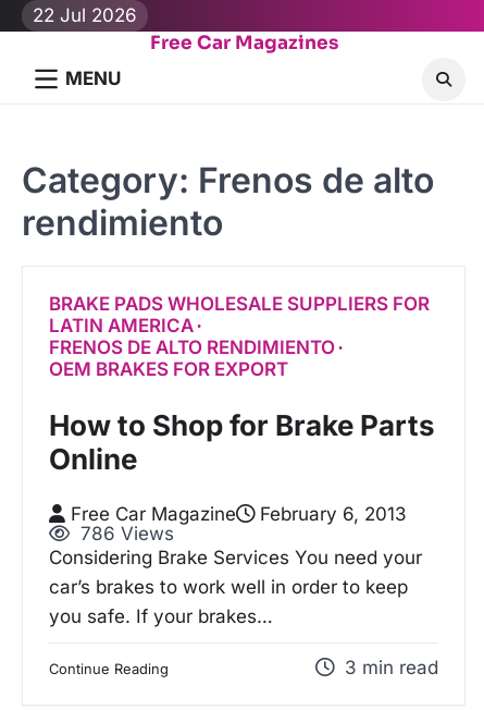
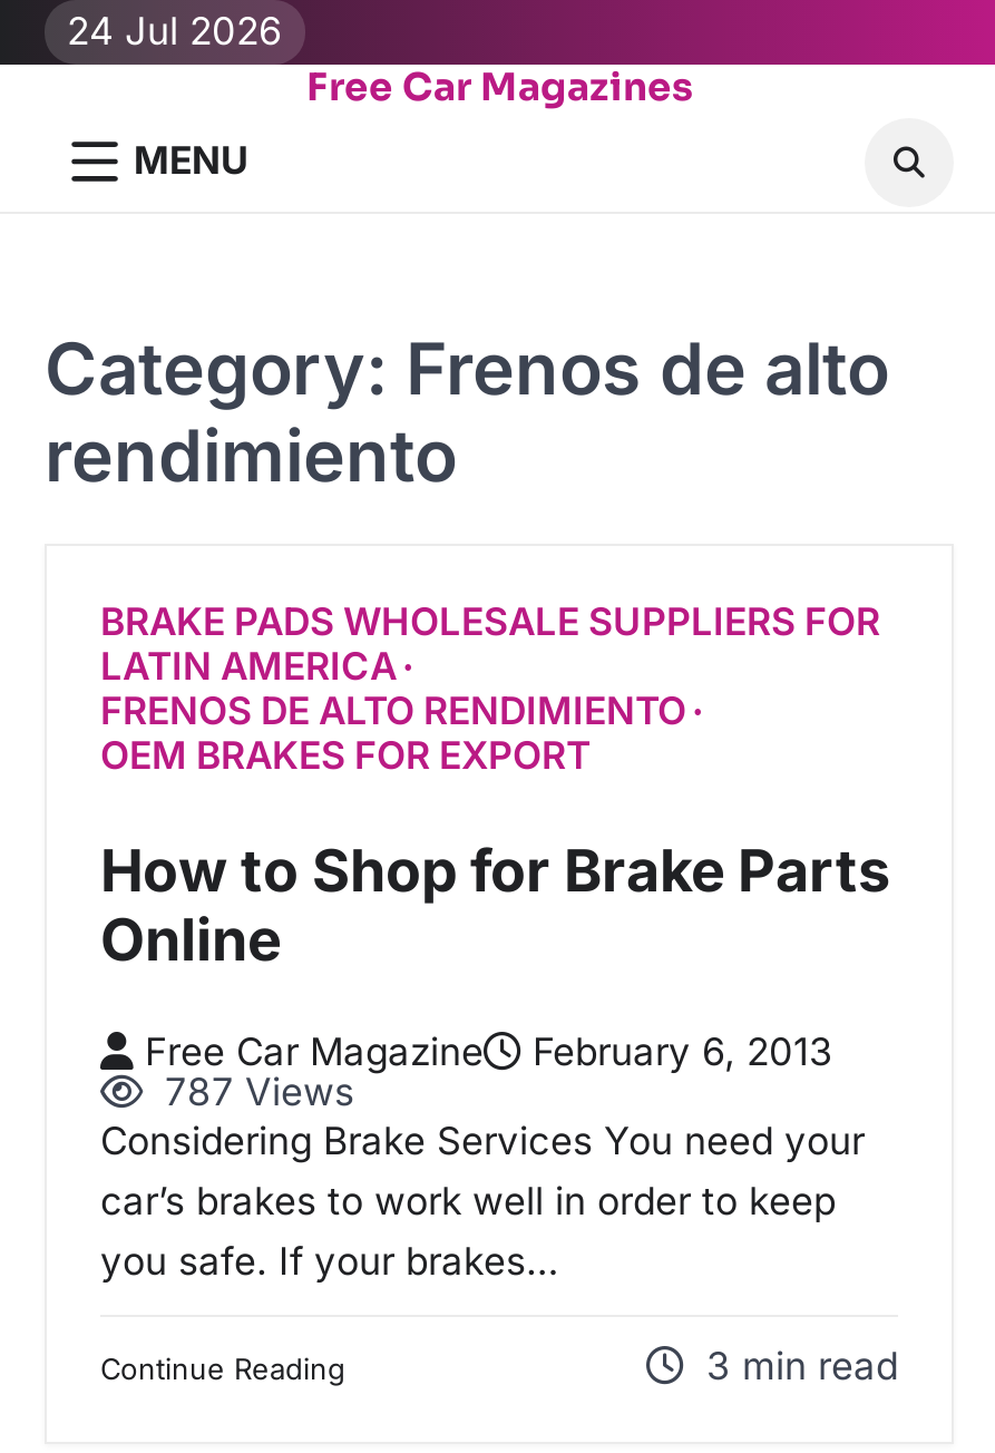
[33,4,137,26] 22 Jul 2026 -> [67,9,283,53] 24 Jul 2026
[75,523,174,544] 786 Views -> [154,1070,354,1114] 787 Views

